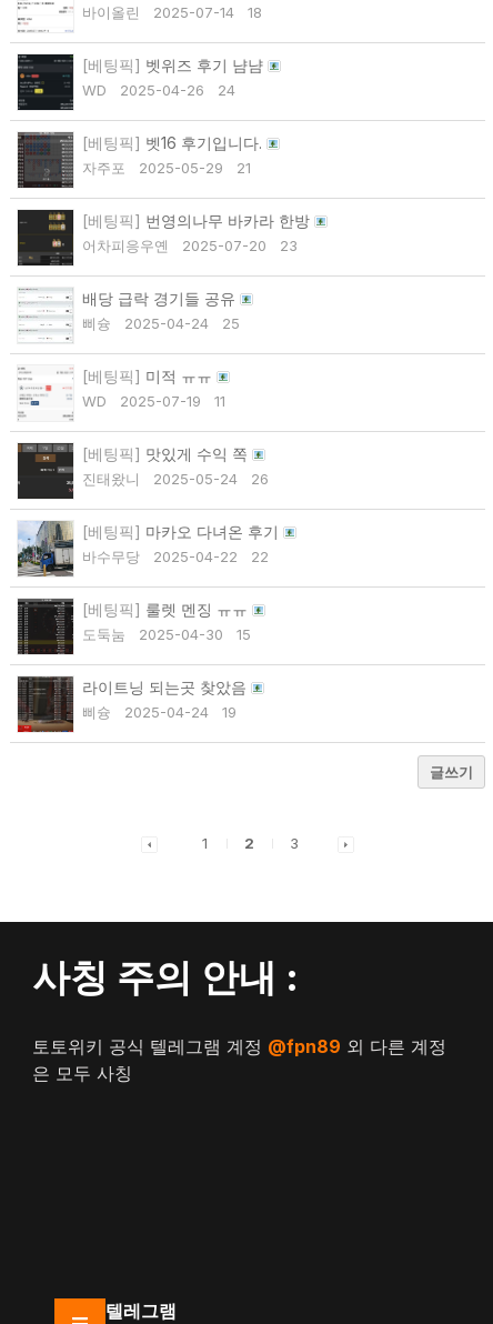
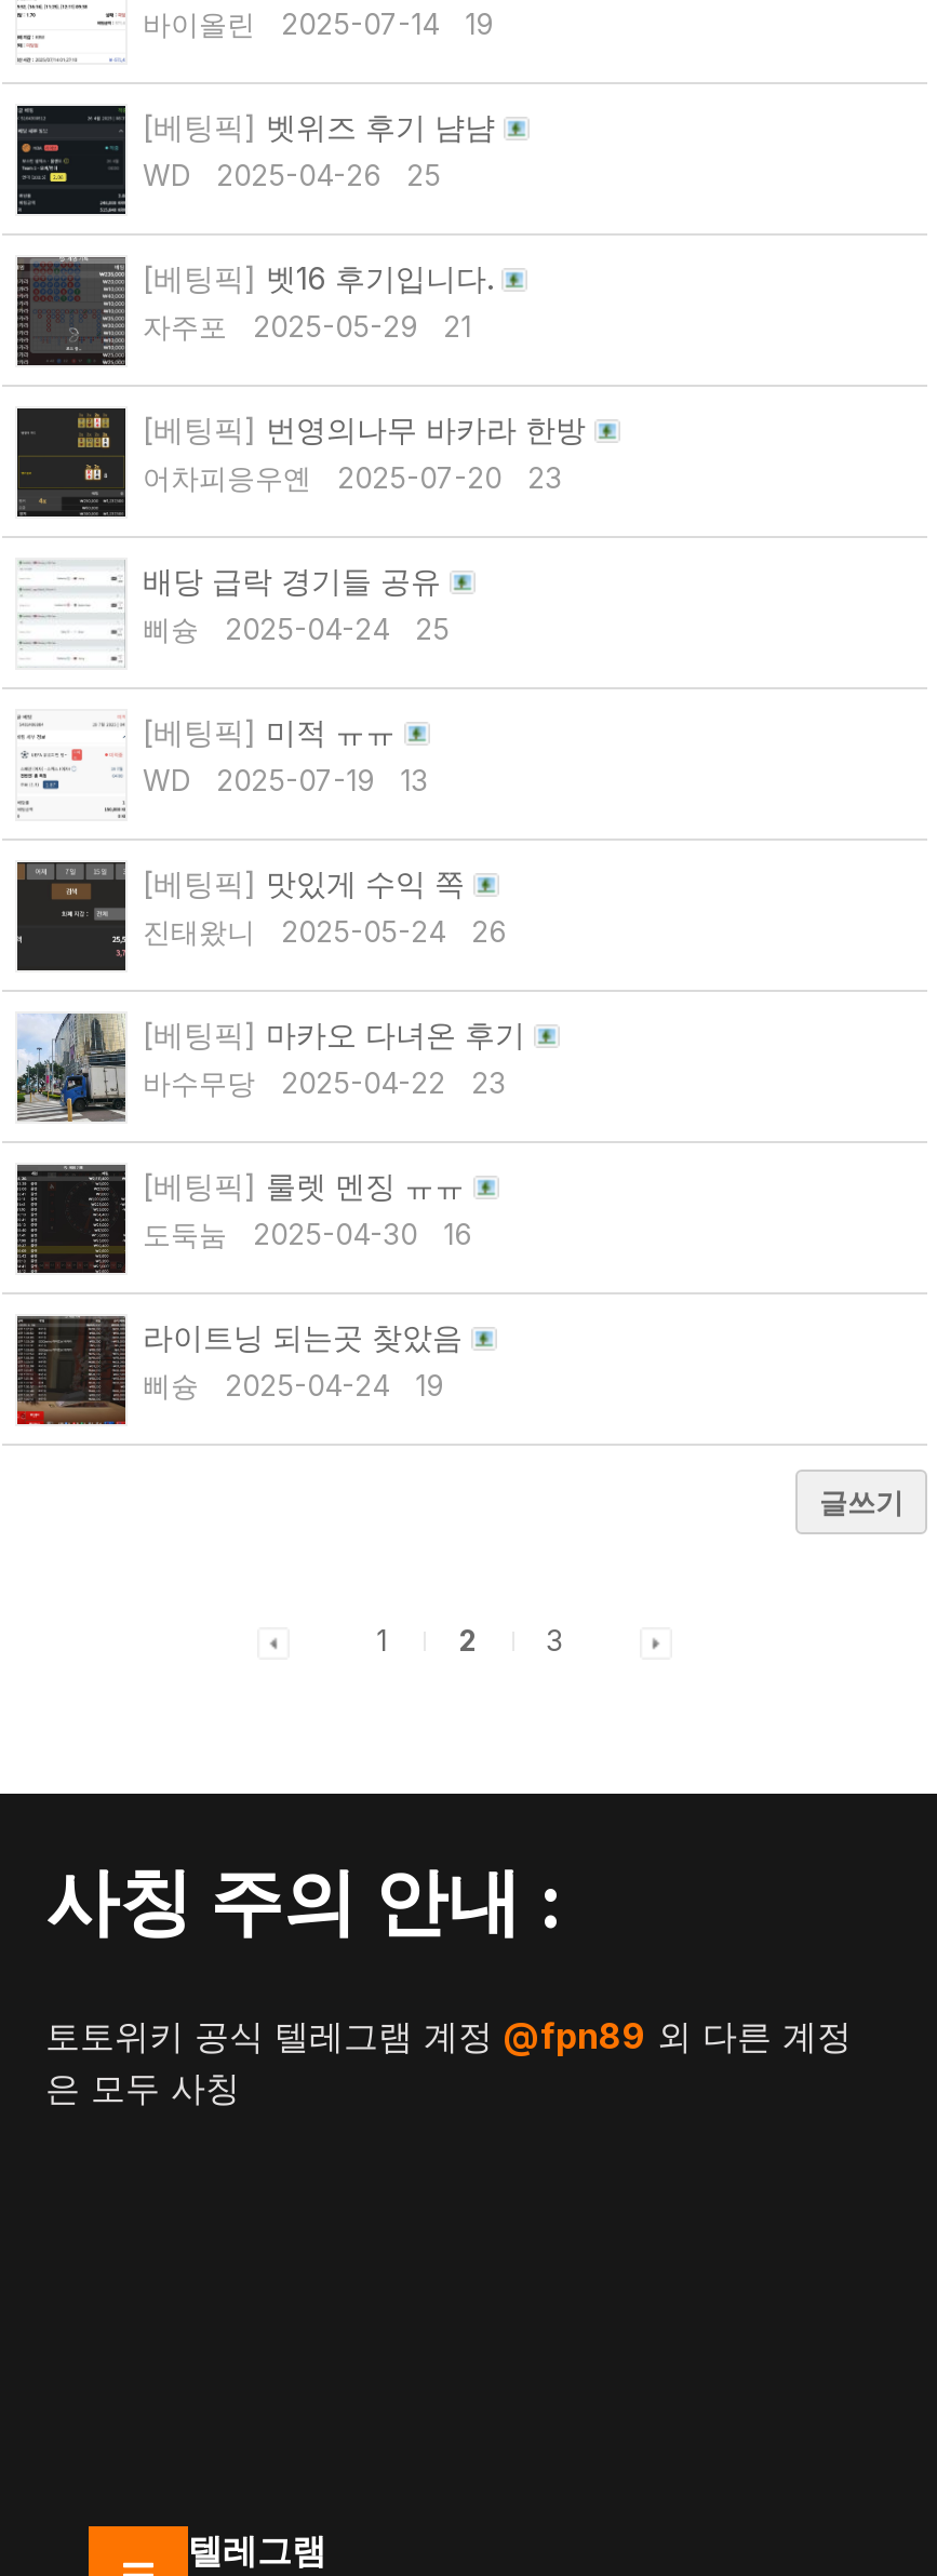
[82,4,262,21] 바이올린 2025-07-14 18 -> [143,7,493,41] 바이올린 2025-07-14 19
[82,81,235,99] WD 2025-04-26 24 -> [143,158,441,193] WD 2025-04-26 25
[82,392,225,410] WD 2025-07-19 11 -> [143,763,428,798] WD 2025-07-19 13
[82,548,269,566] 바수무당 2025-04-22 22 -> [143,1066,506,1100] 바수무당 2025-04-22 23
[82,626,251,643] 도둑눔 2025-04-30 15 -> [143,1217,471,1252] 도둑눔 2025-04-30 16

